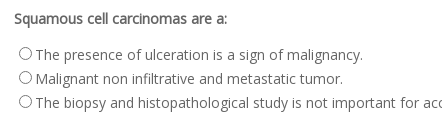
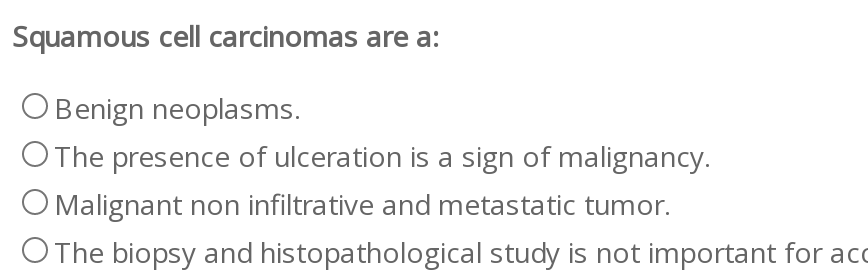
none -> [54,89,300,127] Benign neoplasms.

